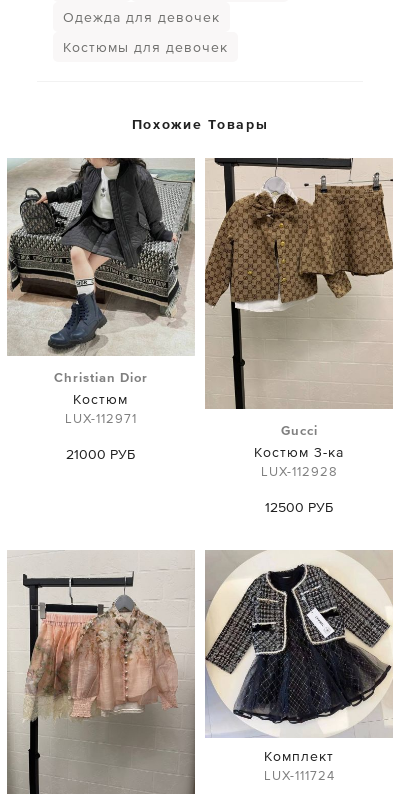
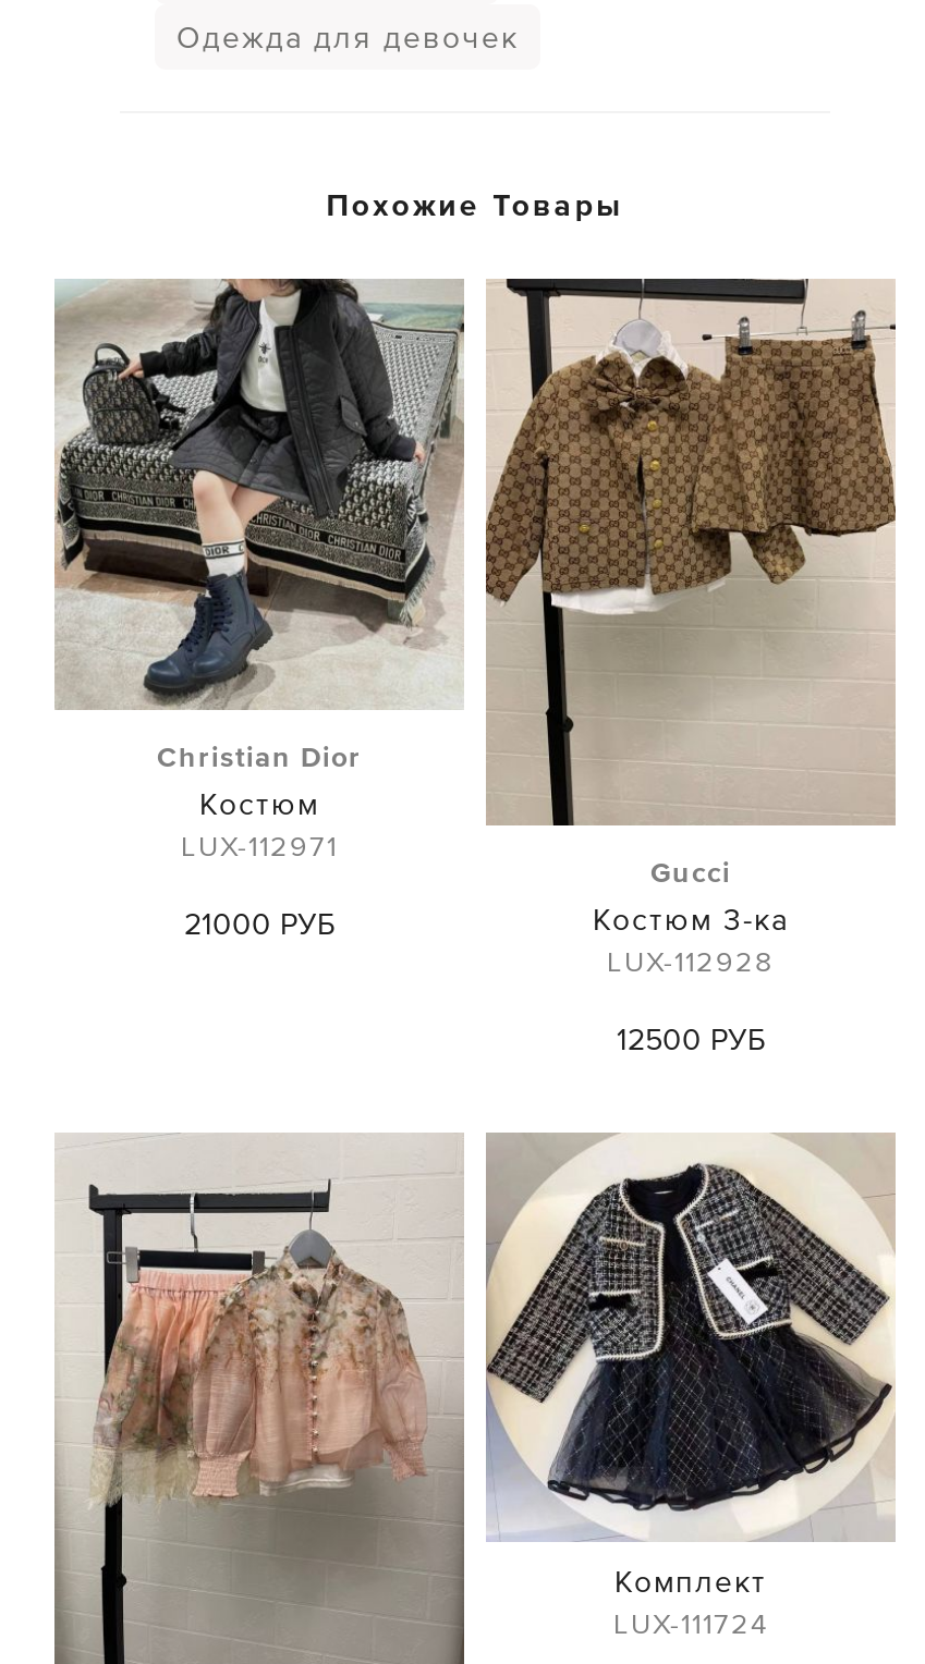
[63,39,228,55] Костюмы для девочек -> none

